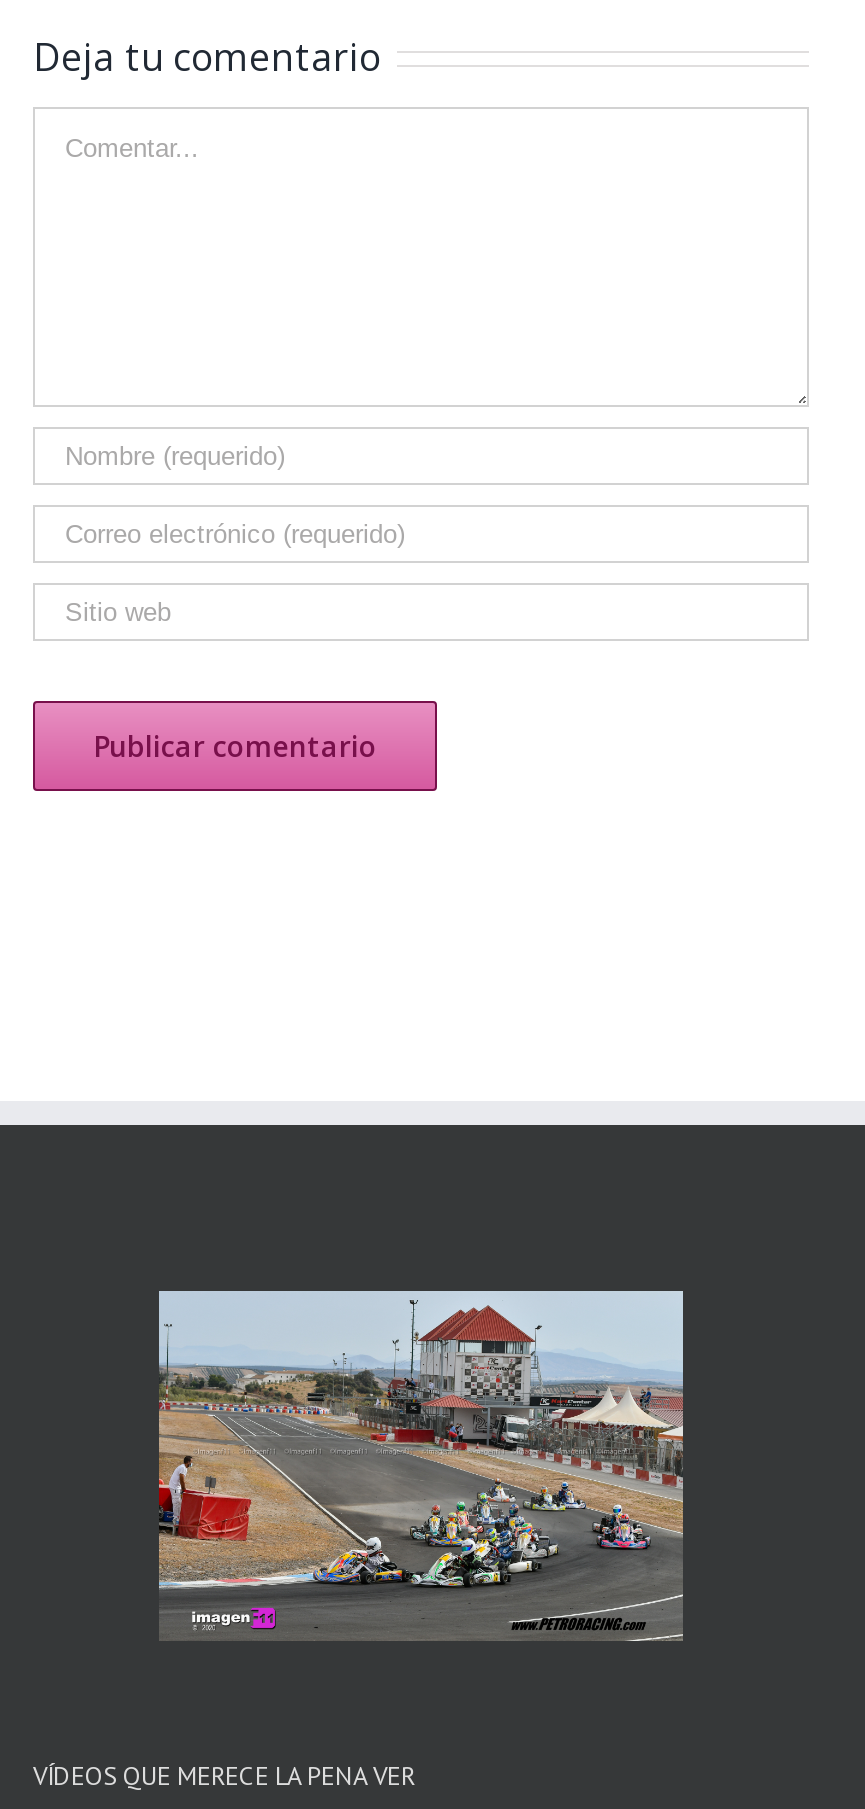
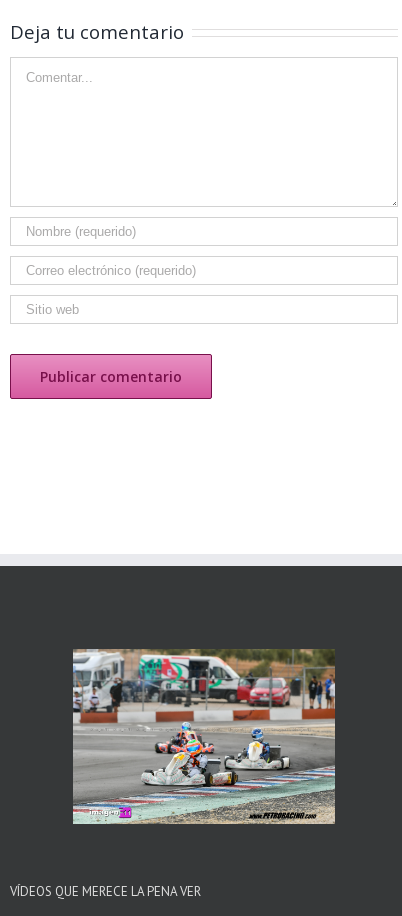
[157,1289,685,1641] [image] -> [72,648,336,825] [image]

